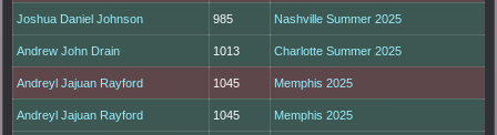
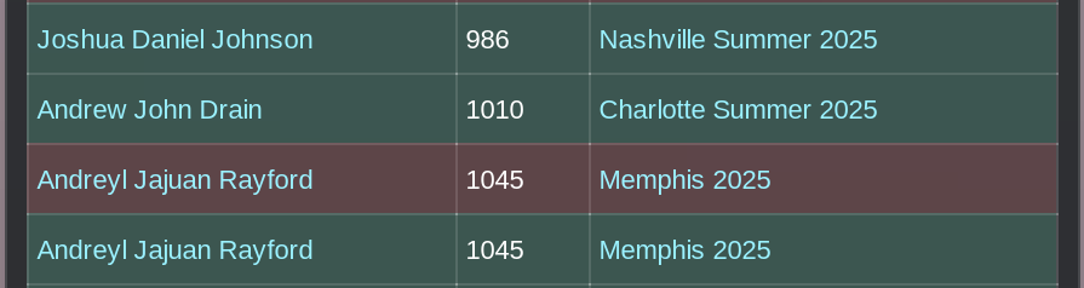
[213,13,233,26] 985 -> [466,25,509,54] 986
[213,45,240,58] 1013 -> [466,95,524,124] 1010

